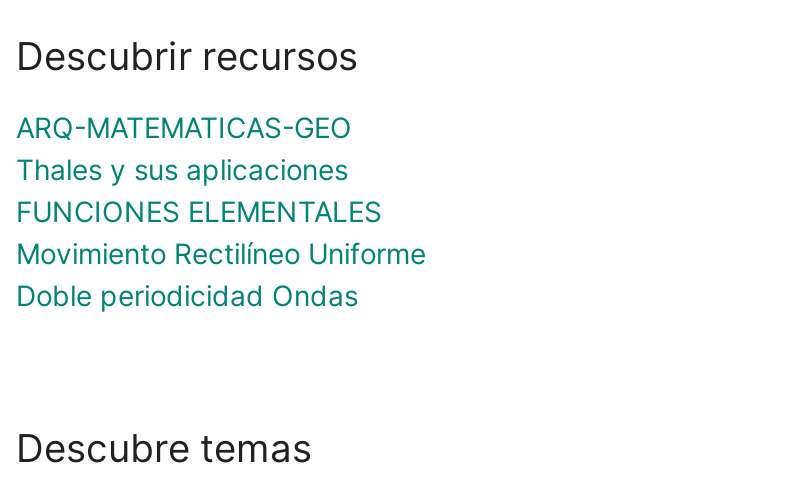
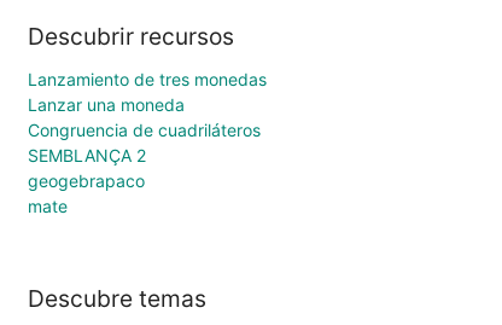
[16,111,426,313] ARQ-MATEMATICAS-GEO | Thales y sus aplicaciones | FUNCIONES ELEMENTALES | Movimiento Rectilíneo Uniforme | Doble periodicidad Ondas -> [28,69,267,217] Lanzamiento de tres monedas | Lanzar una moneda | Congruencia de cuadriláteros | SEMBLANÇA 2 | geogebrapaco | mate

